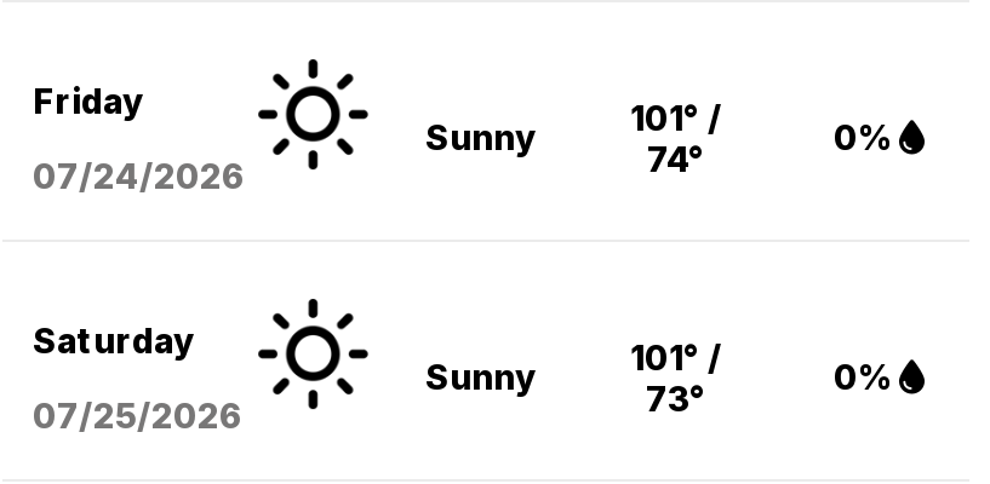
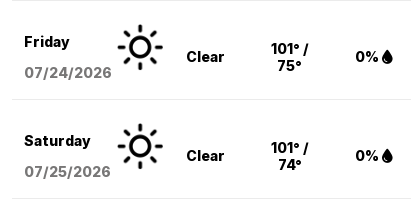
[425,116,537,157] Sunny -> [186,48,225,65] Clear
[647,138,705,179] 74° -> [277,57,302,74] 75°
[425,355,537,397] Sunny -> [186,147,225,164] Clear
[646,377,706,418] 73° -> [278,156,302,173] 74°

